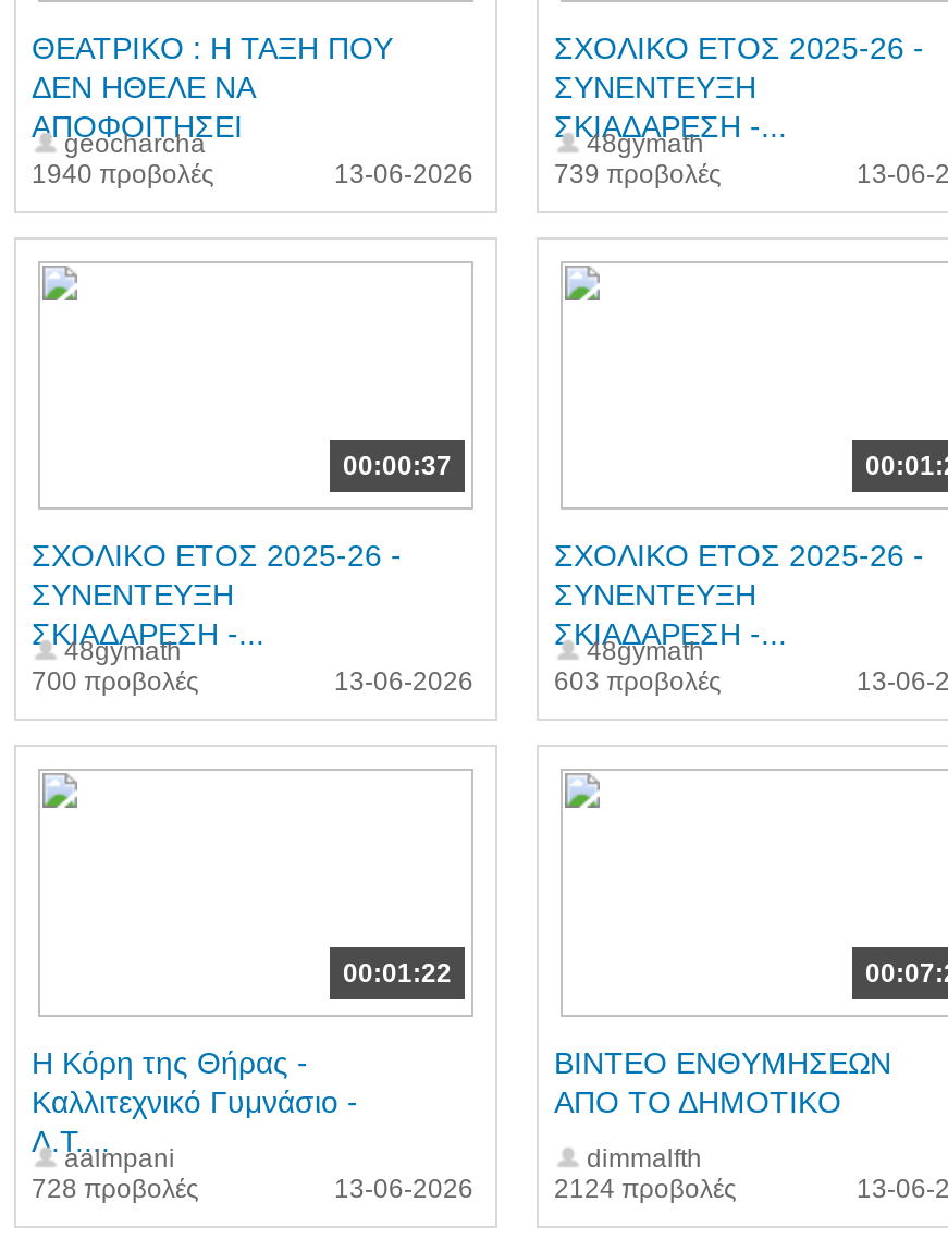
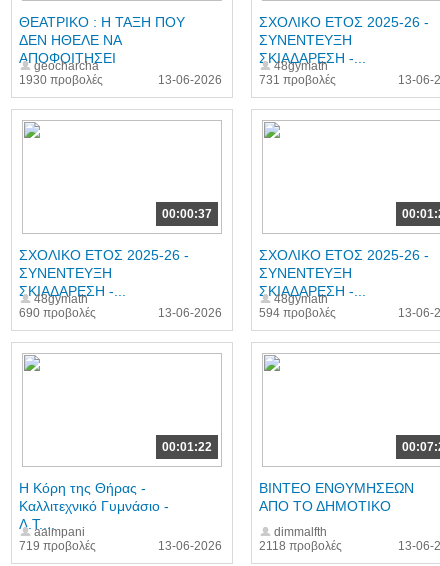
[32,159,214,189] 1940 προβολές -> [19,73,103,87] 1930 προβολές
[554,159,722,189] 739 προβολές -> [259,73,336,87] 731 προβολές
[32,666,199,697] 700 προβολές -> [19,306,96,320] 690 προβολές
[554,666,722,697] 603 προβολές -> [259,306,336,320] 594 προβολές
[32,1174,199,1204] 728 προβολές -> [19,539,96,553] 719 προβολές
[554,1174,737,1204] 2124 προβολές -> [259,539,342,553] 2118 προβολές

